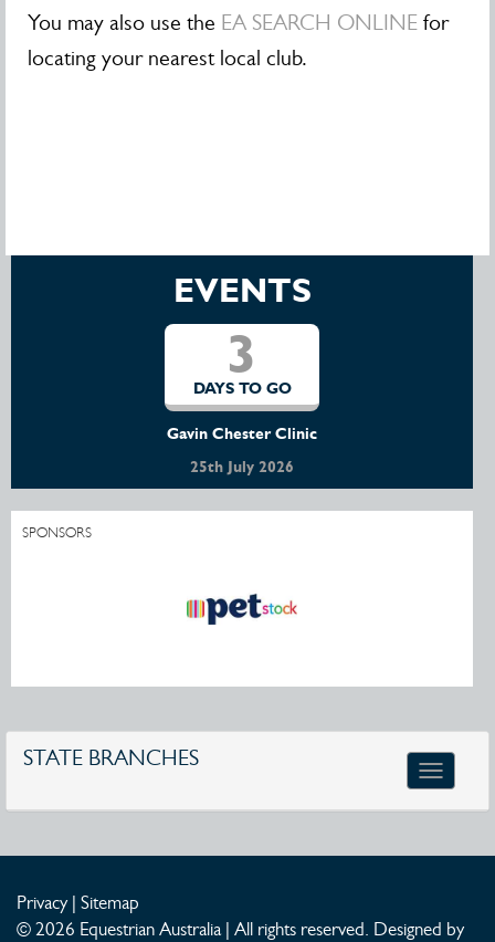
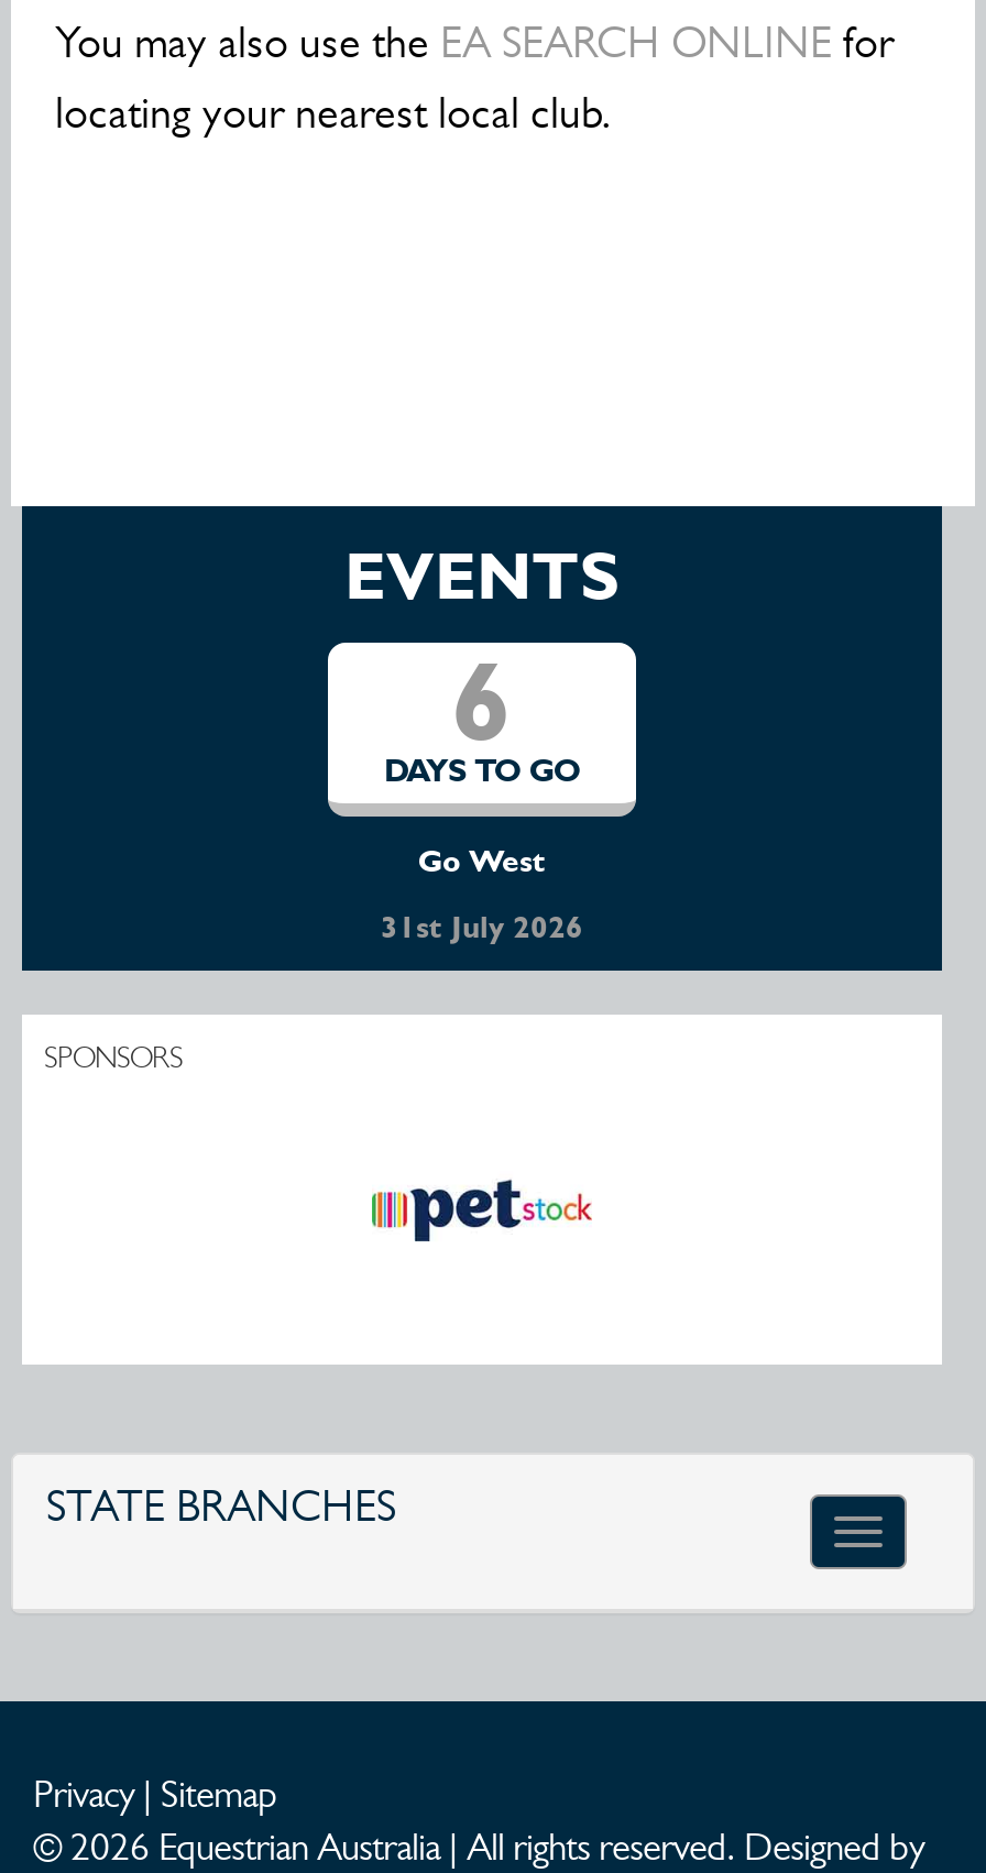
[227,320,257,386] 3 -> [451,634,513,766] 6
[167,425,317,442] Gavin Chester Clinic -> [418,843,546,879] Go West
[190,458,294,476] 25th July 2026 -> [381,909,583,945] 31st July 2026

